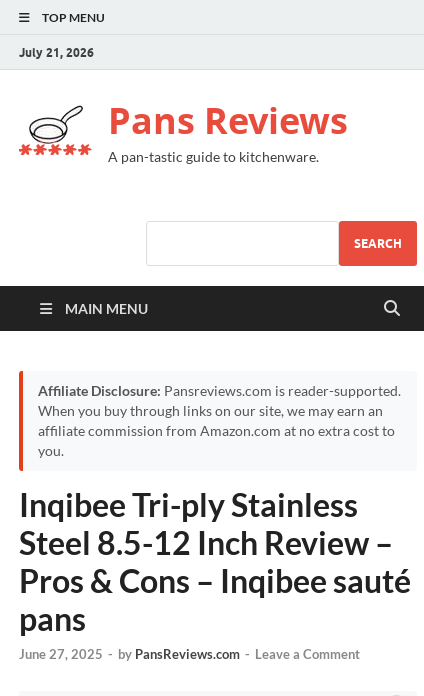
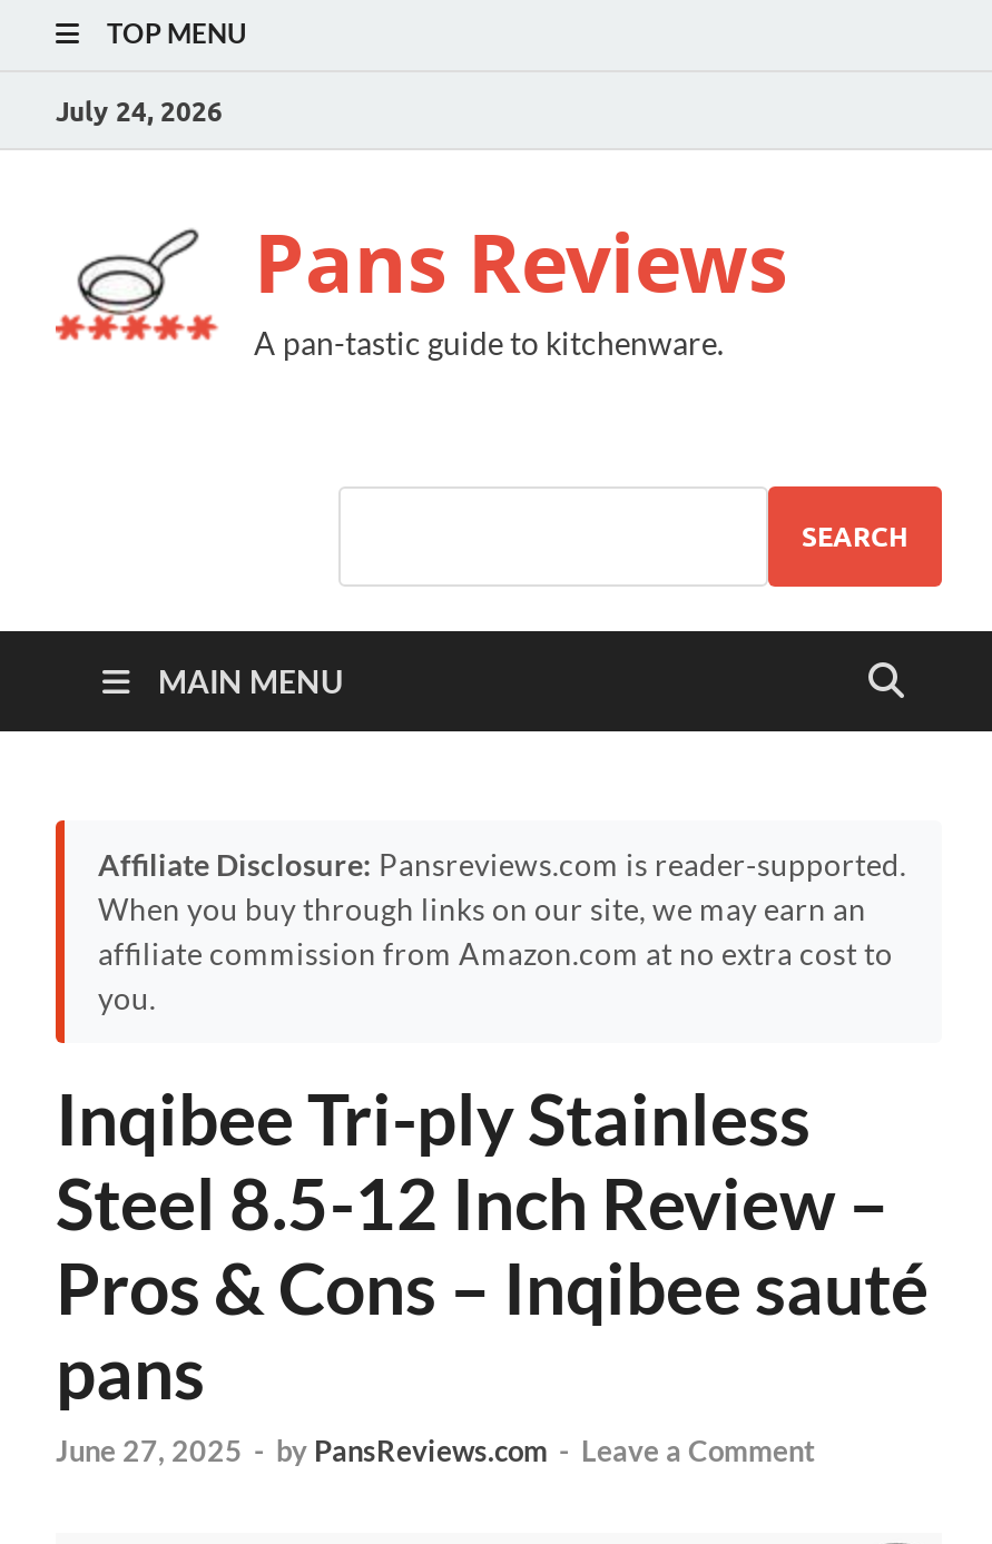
[19,44,94,59] July 21, 2026 -> [56,94,223,127] July 24, 2026

